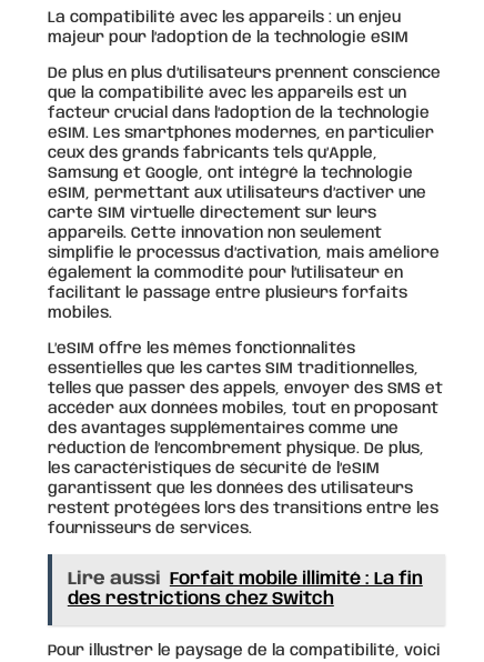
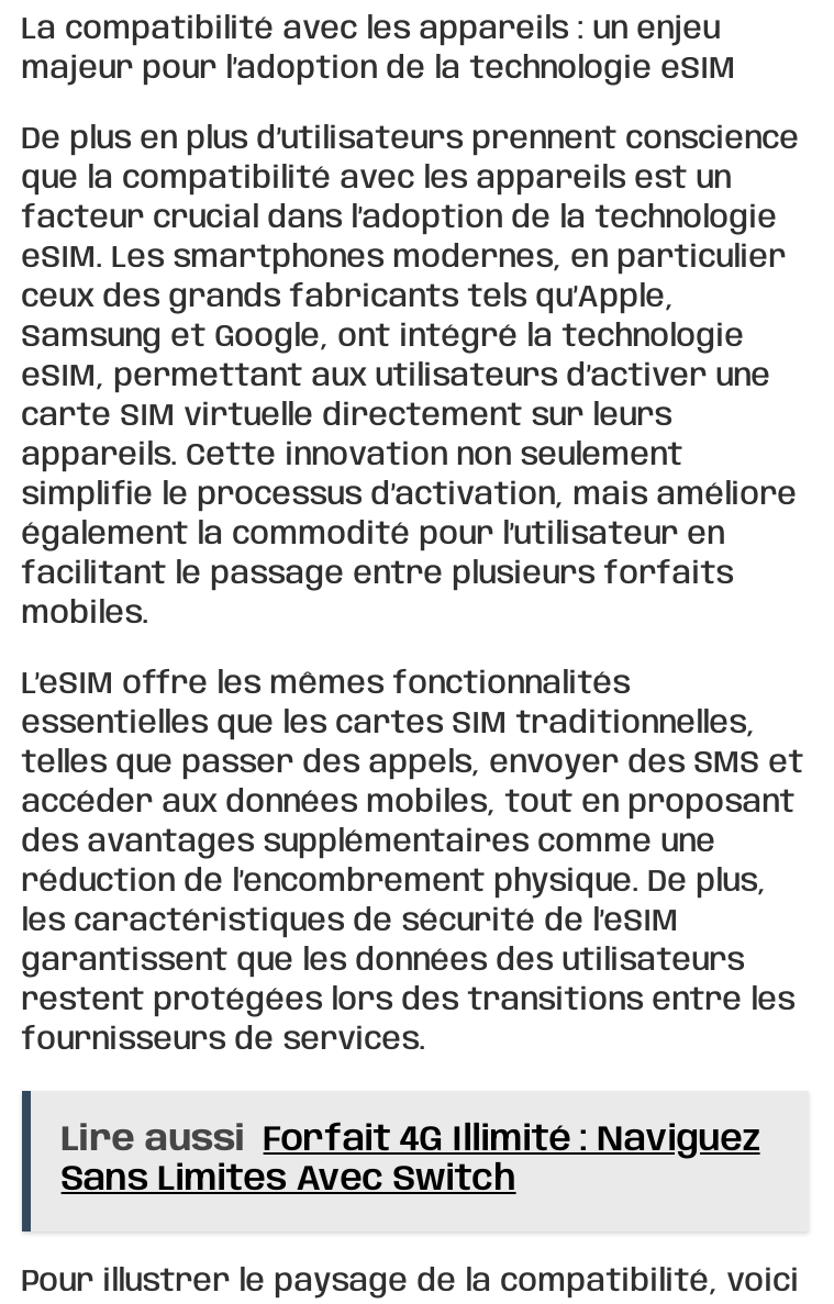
[67,569,423,608] Lire aussi Forfait mobile illimité : La fin | des restrictions chez Switch -> [61,1121,760,1198] Lire aussi Forfait 4G Illimité : Naviguez | Sans Limites Avec Switch

